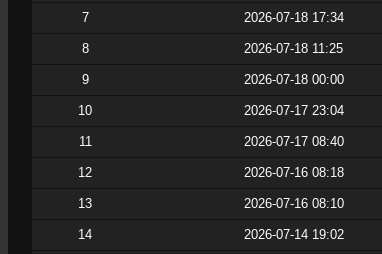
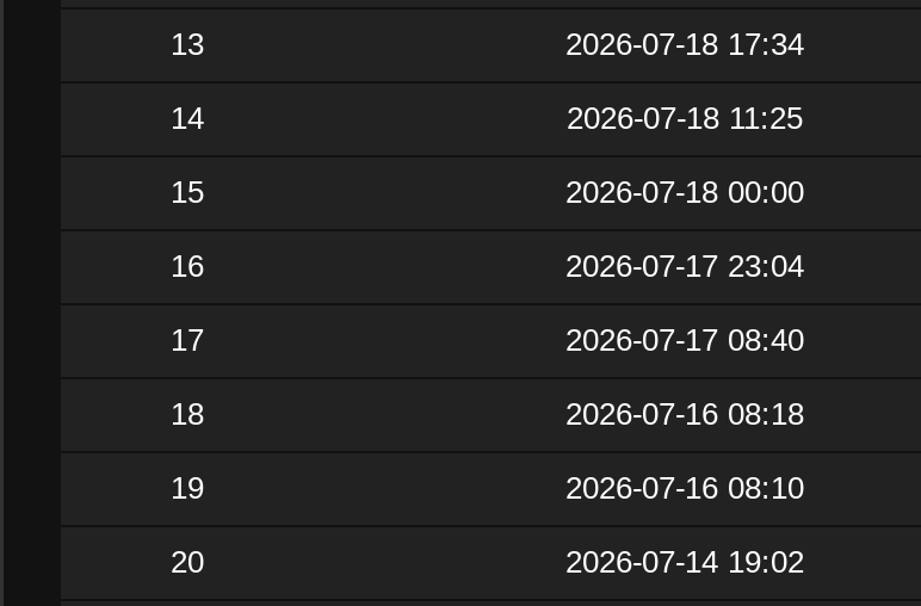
[81,10,88,25] 7 -> [171,26,204,62] 13
[81,41,88,56] 8 -> [171,100,204,136] 14
[81,72,88,87] 9 -> [171,174,204,210] 15
[78,103,92,118] 10 -> [171,248,204,284] 16
[78,134,91,149] 11 -> [171,322,204,358] 17
[78,165,92,180] 12 -> [171,396,204,432] 18
[78,196,92,211] 13 -> [171,470,204,506] 19
[78,227,92,242] 14 -> [171,544,204,580] 20

